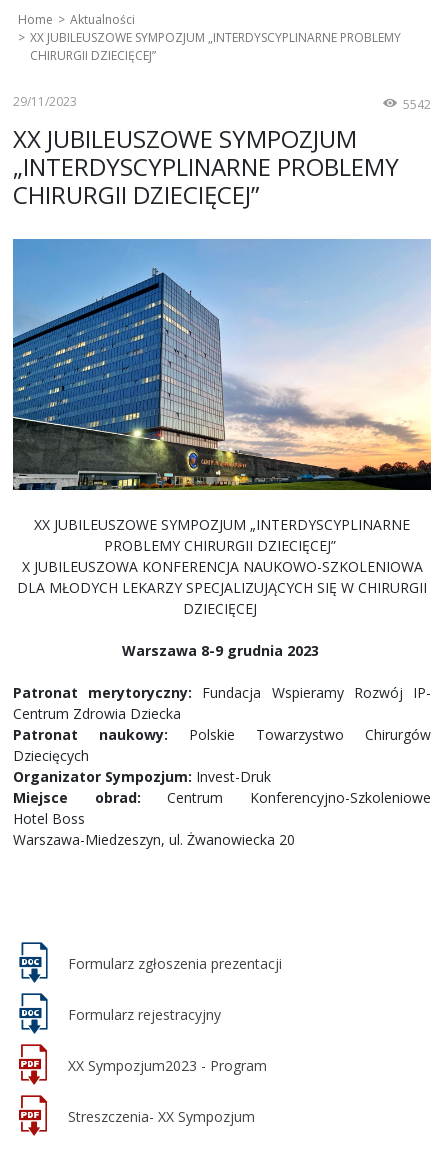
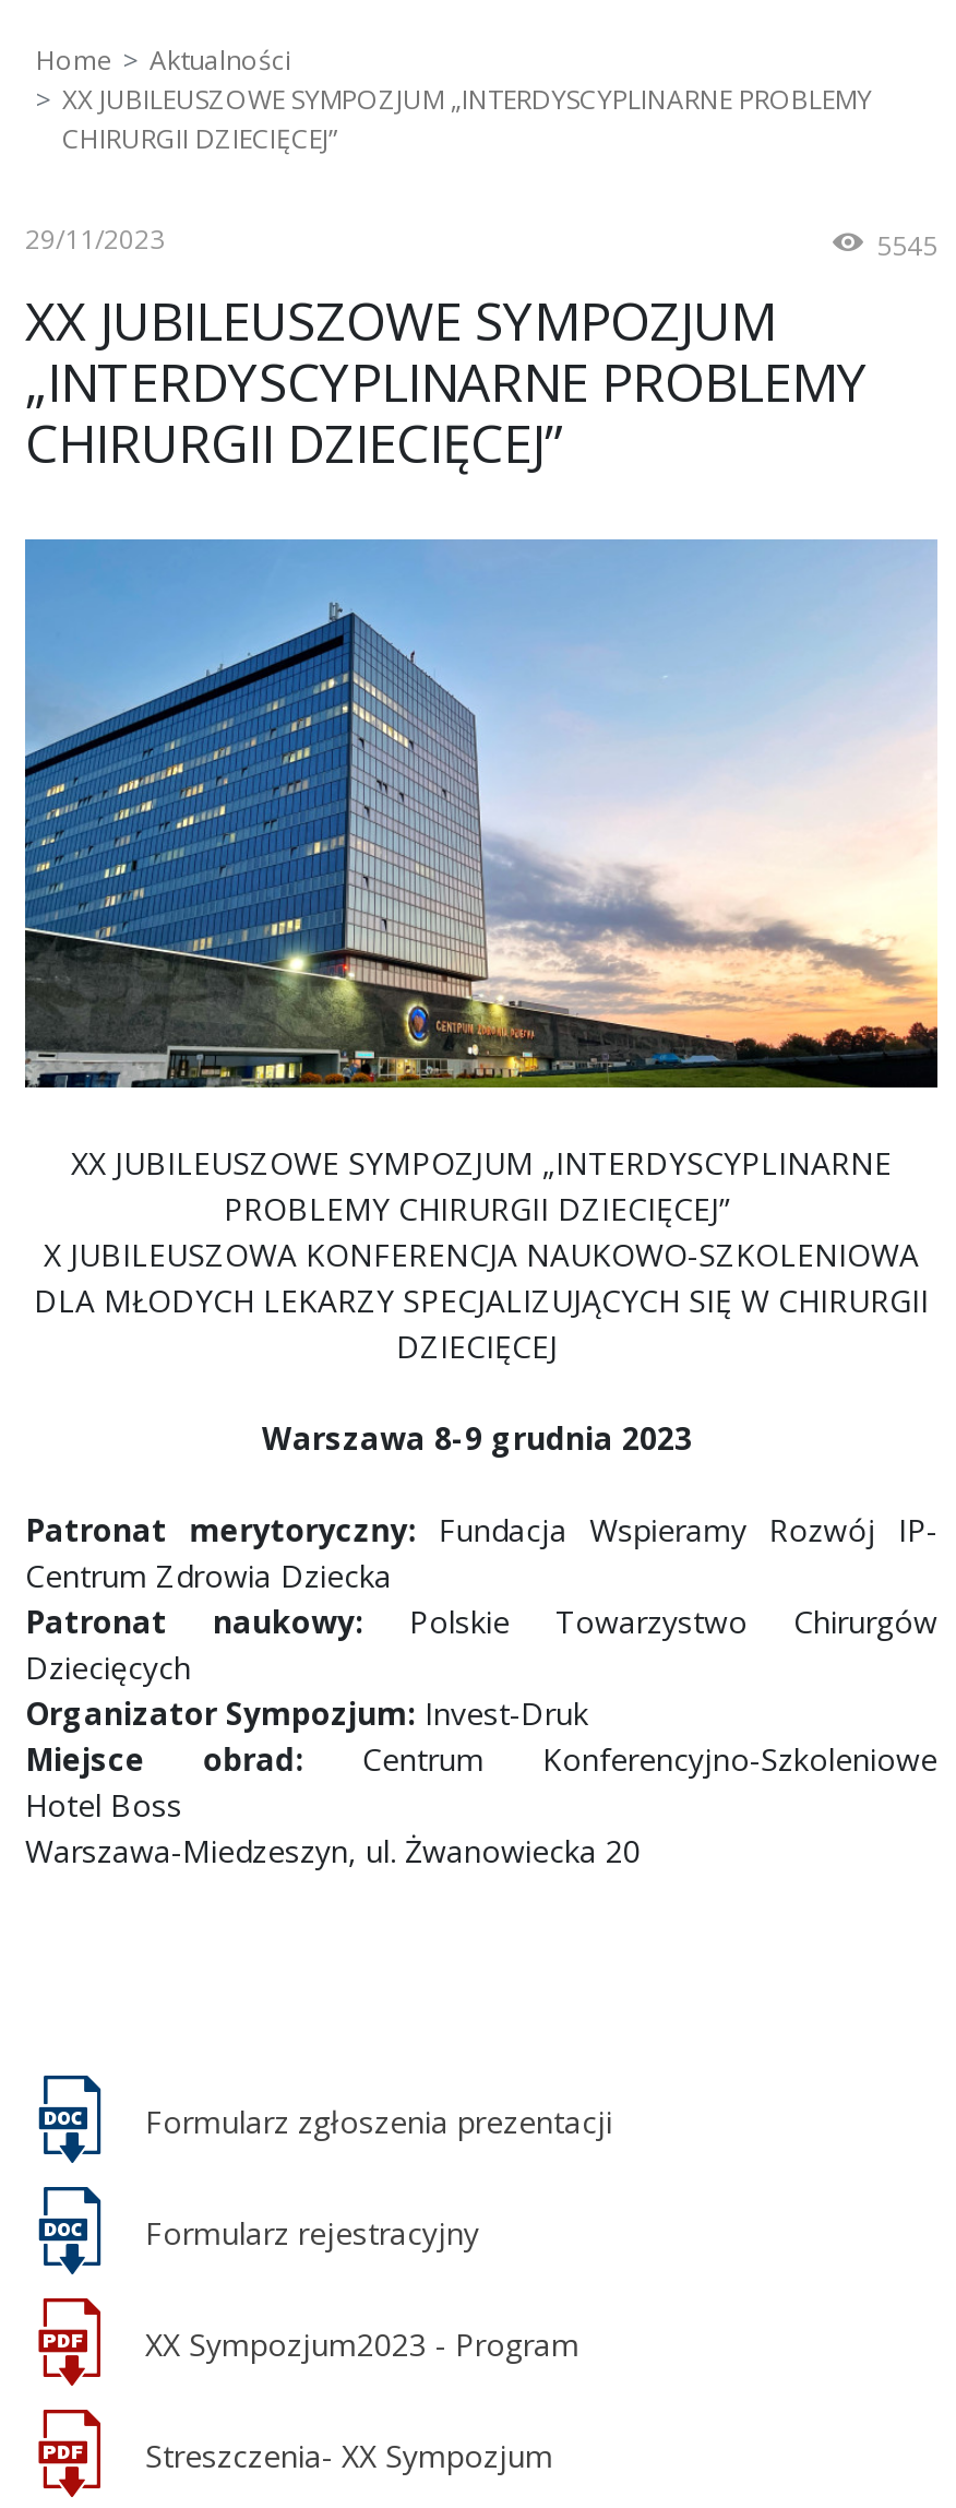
[397,96,431,113] 5542 -> [863,227,937,264] 5545

